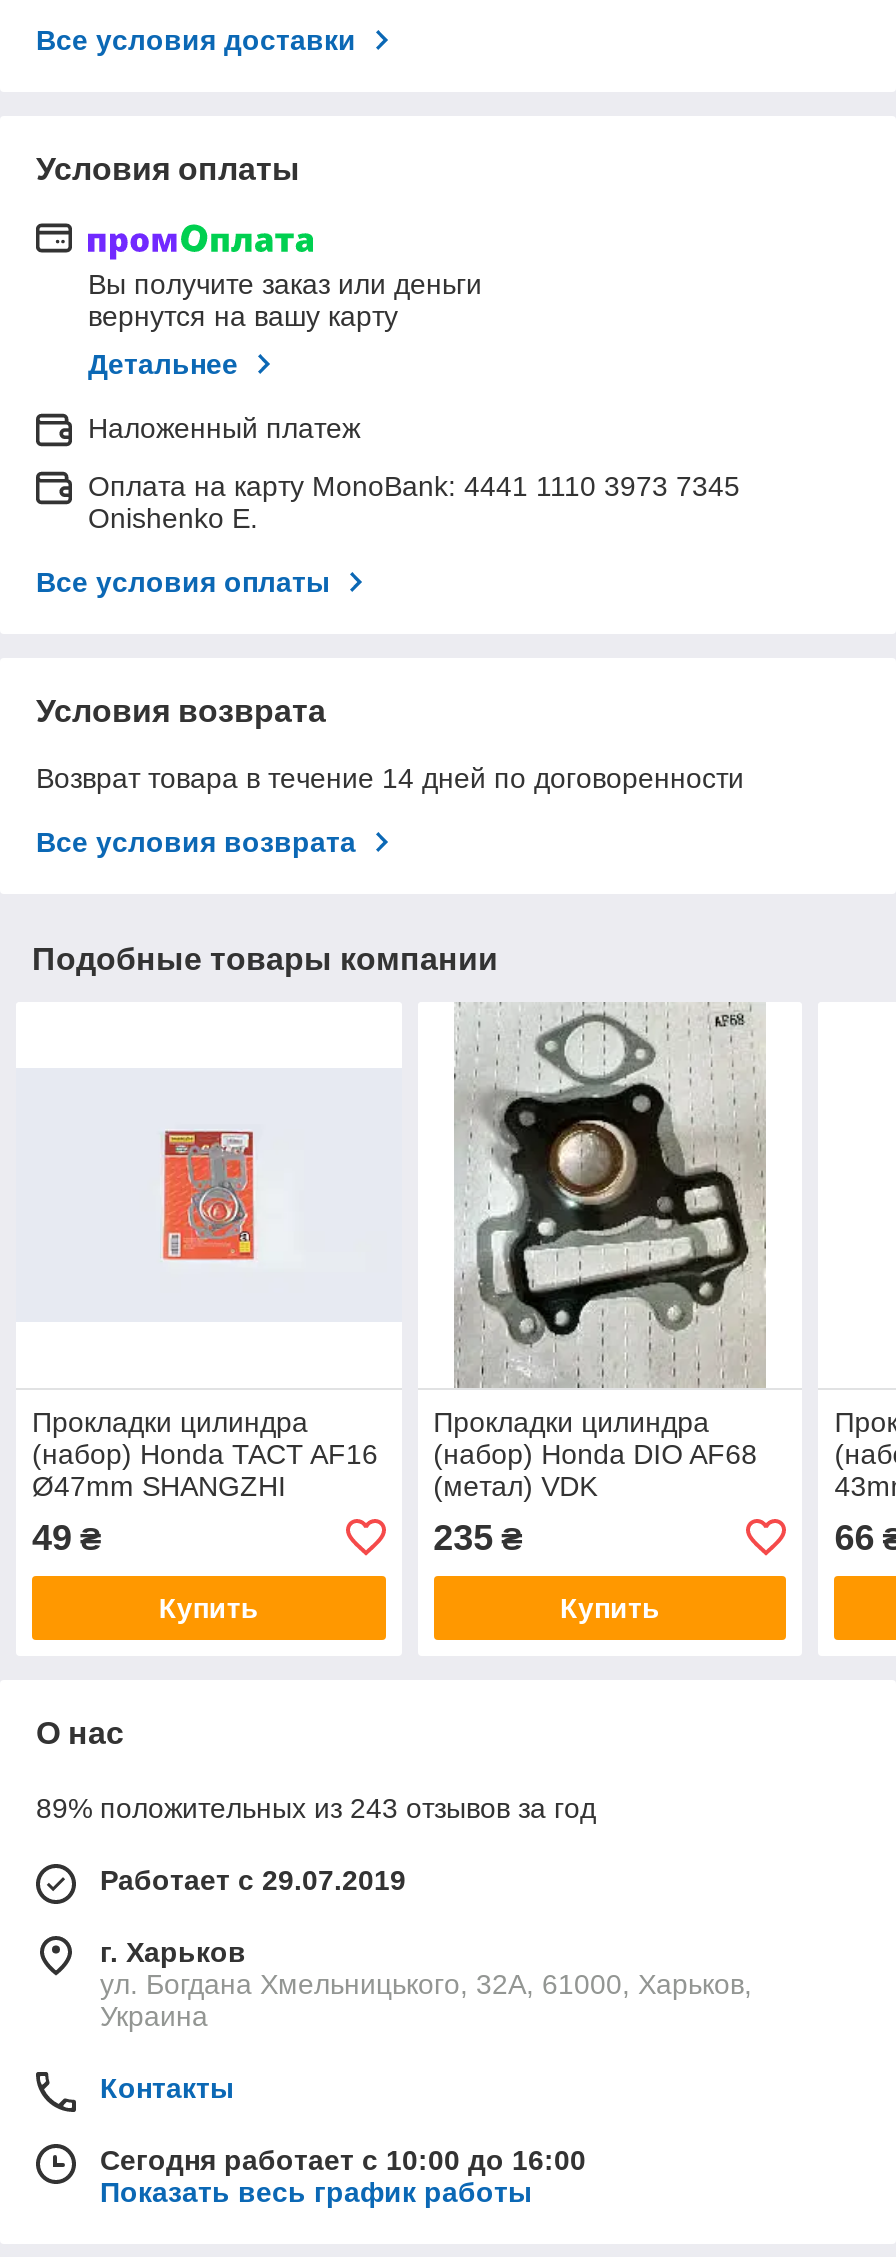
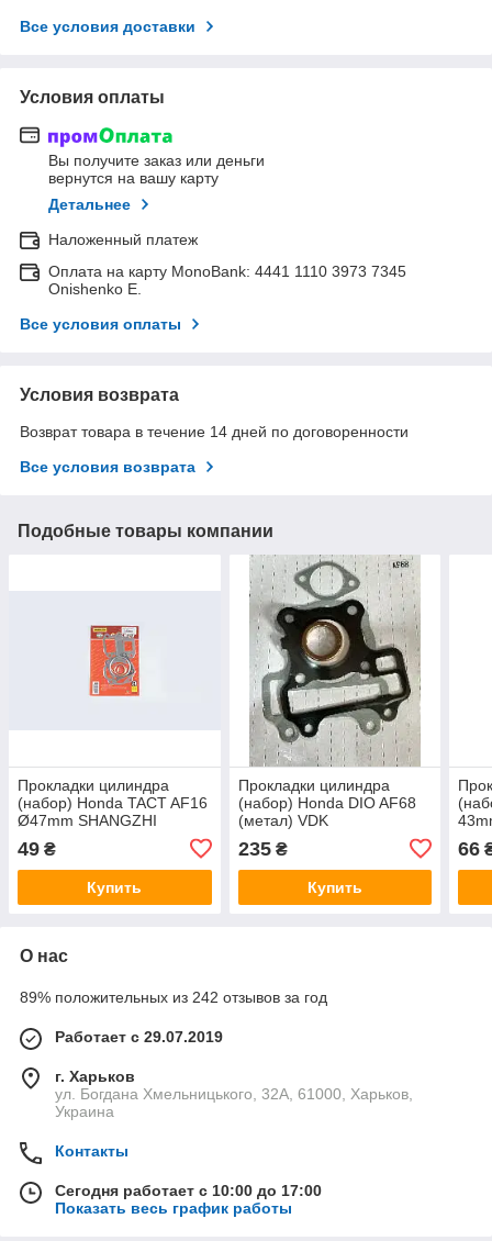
[36,1792,596,1824] 89% положительных из 243 отзывов за год -> [20,988,327,1006] 89% положительных из 242 отзывов за год
[100,2144,586,2176] Сегодня работает с 10:00 до 16:00 -> [55,1181,322,1199] Сегодня работает с 10:00 до 17:00

